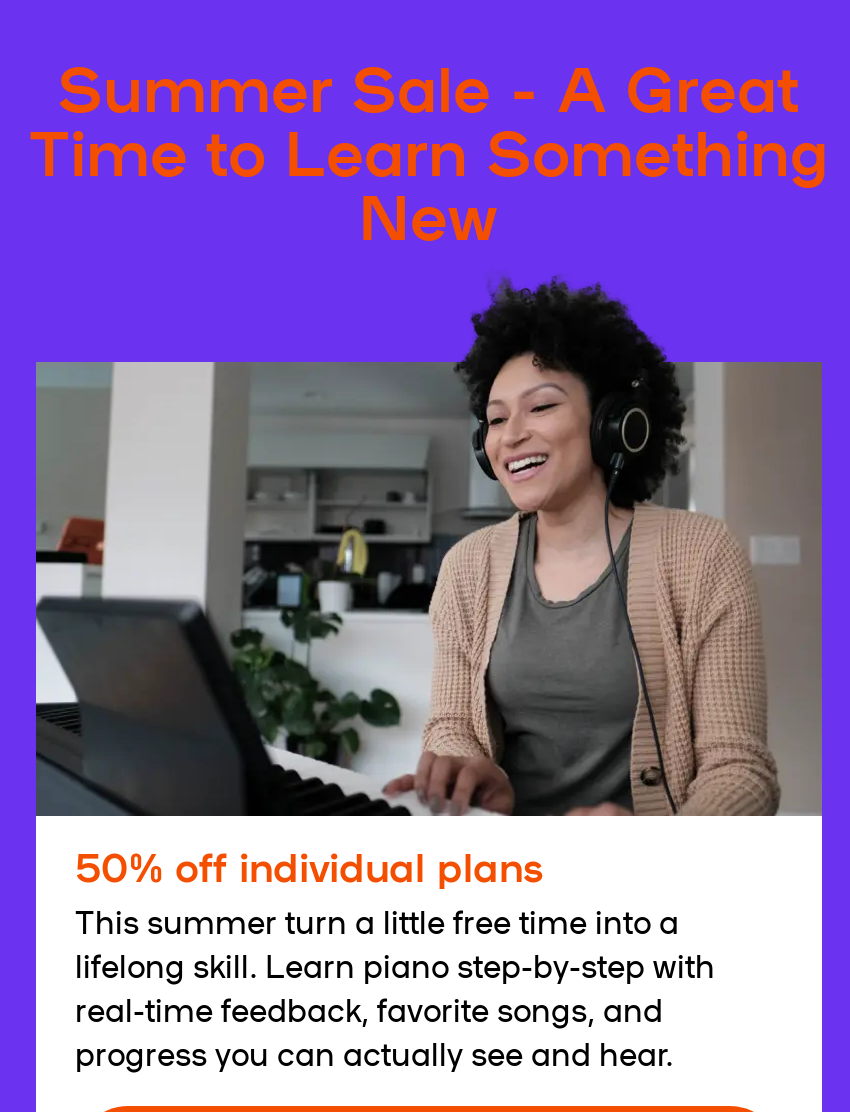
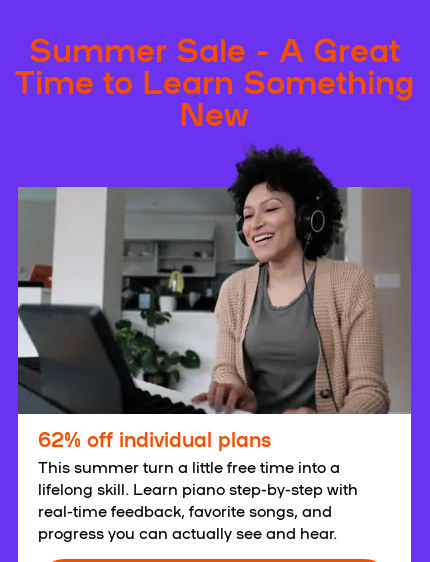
[75,835,543,891] 50% off individual plans -> [37,423,270,451] 62% off individual plans

